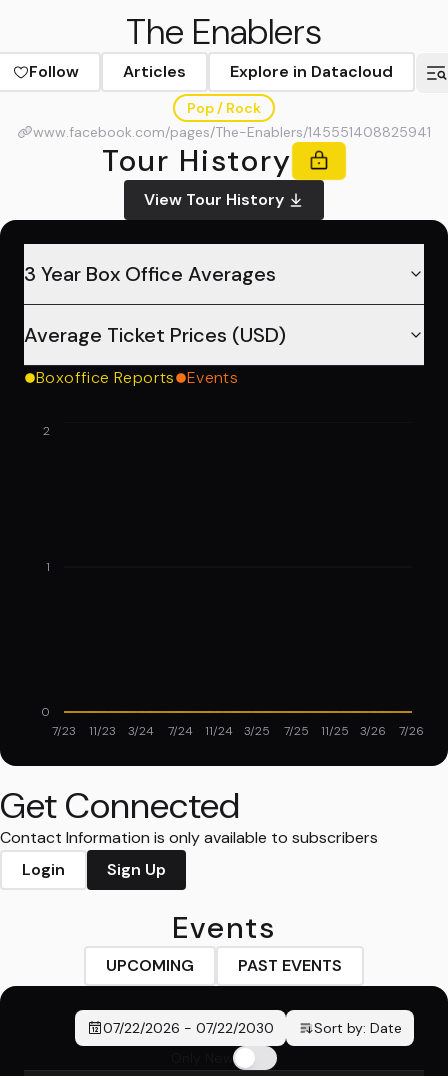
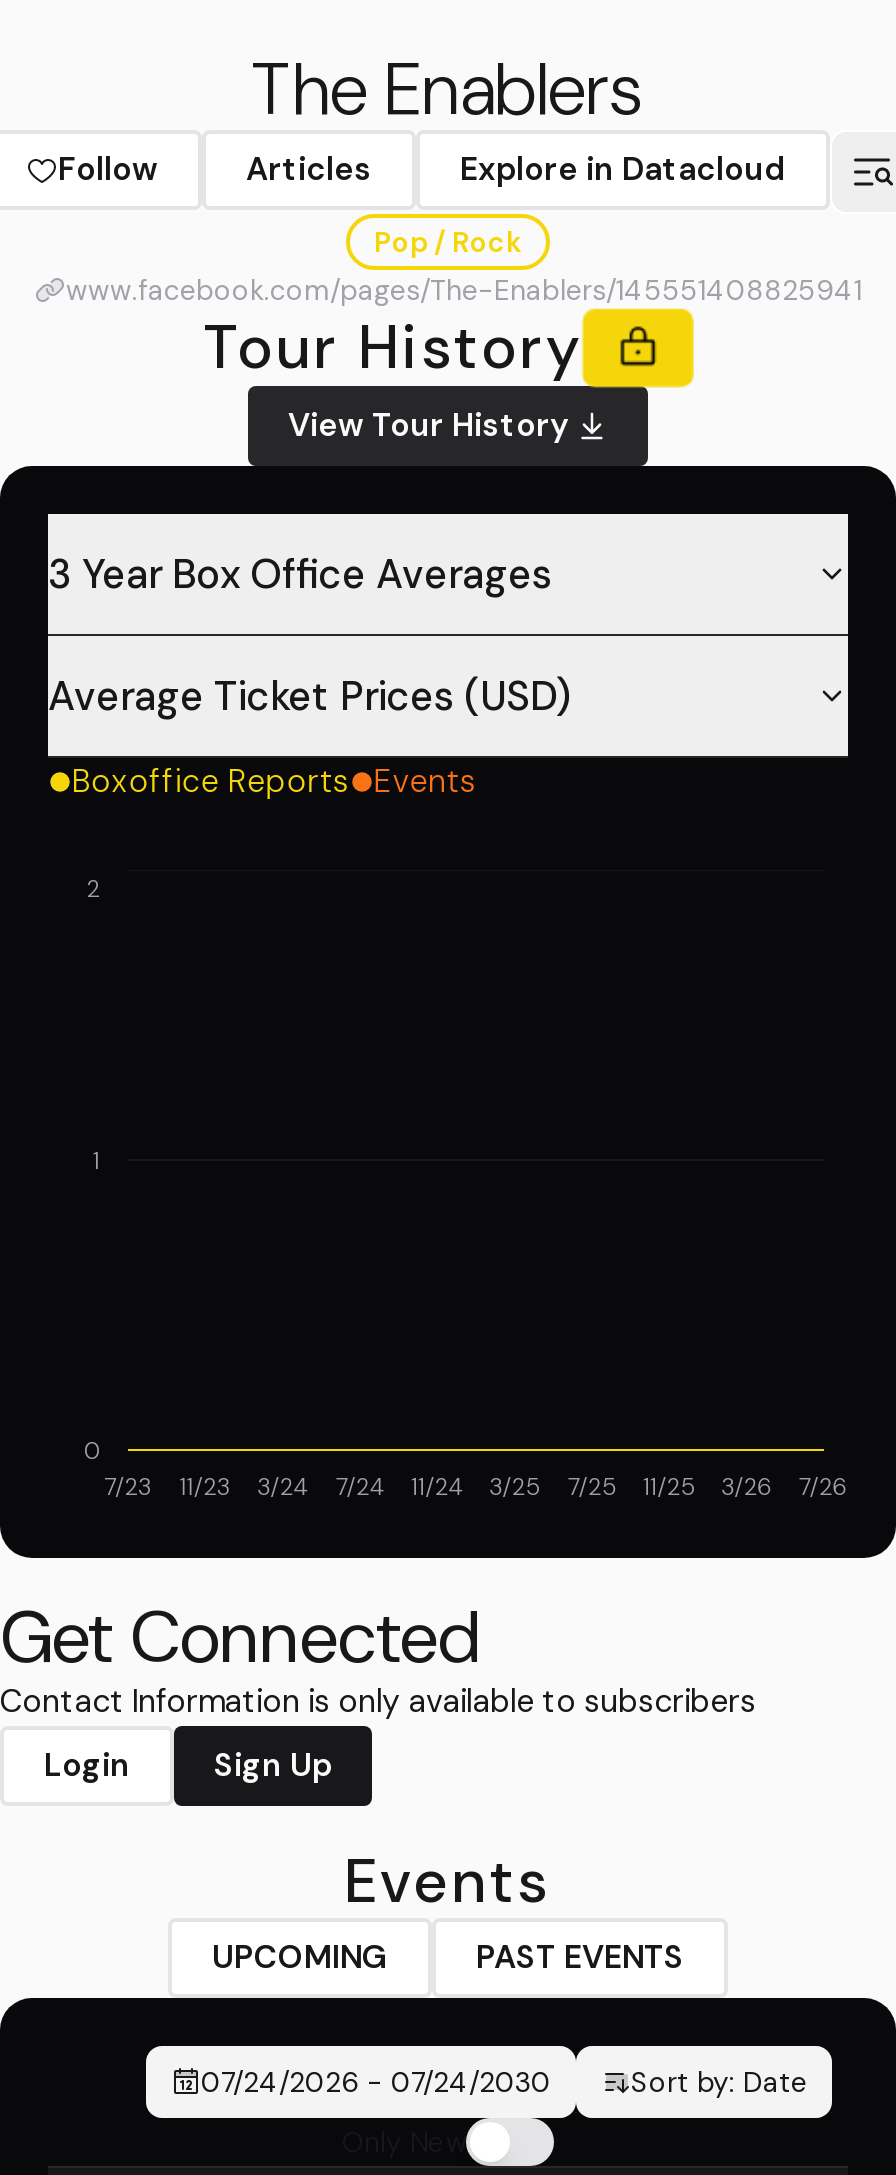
[102,1019,273,1037] 07/22/2026 - 07/22/2030 -> [201,2064,551,2100] 07/24/2026 - 07/24/2030

